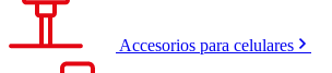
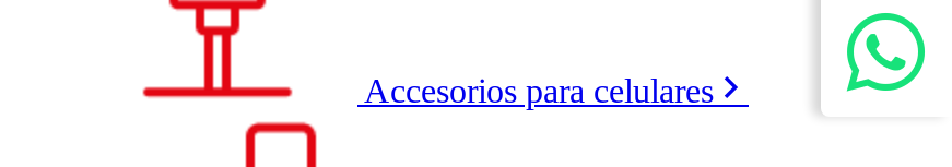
none -> [845,11,928,94] [image]

